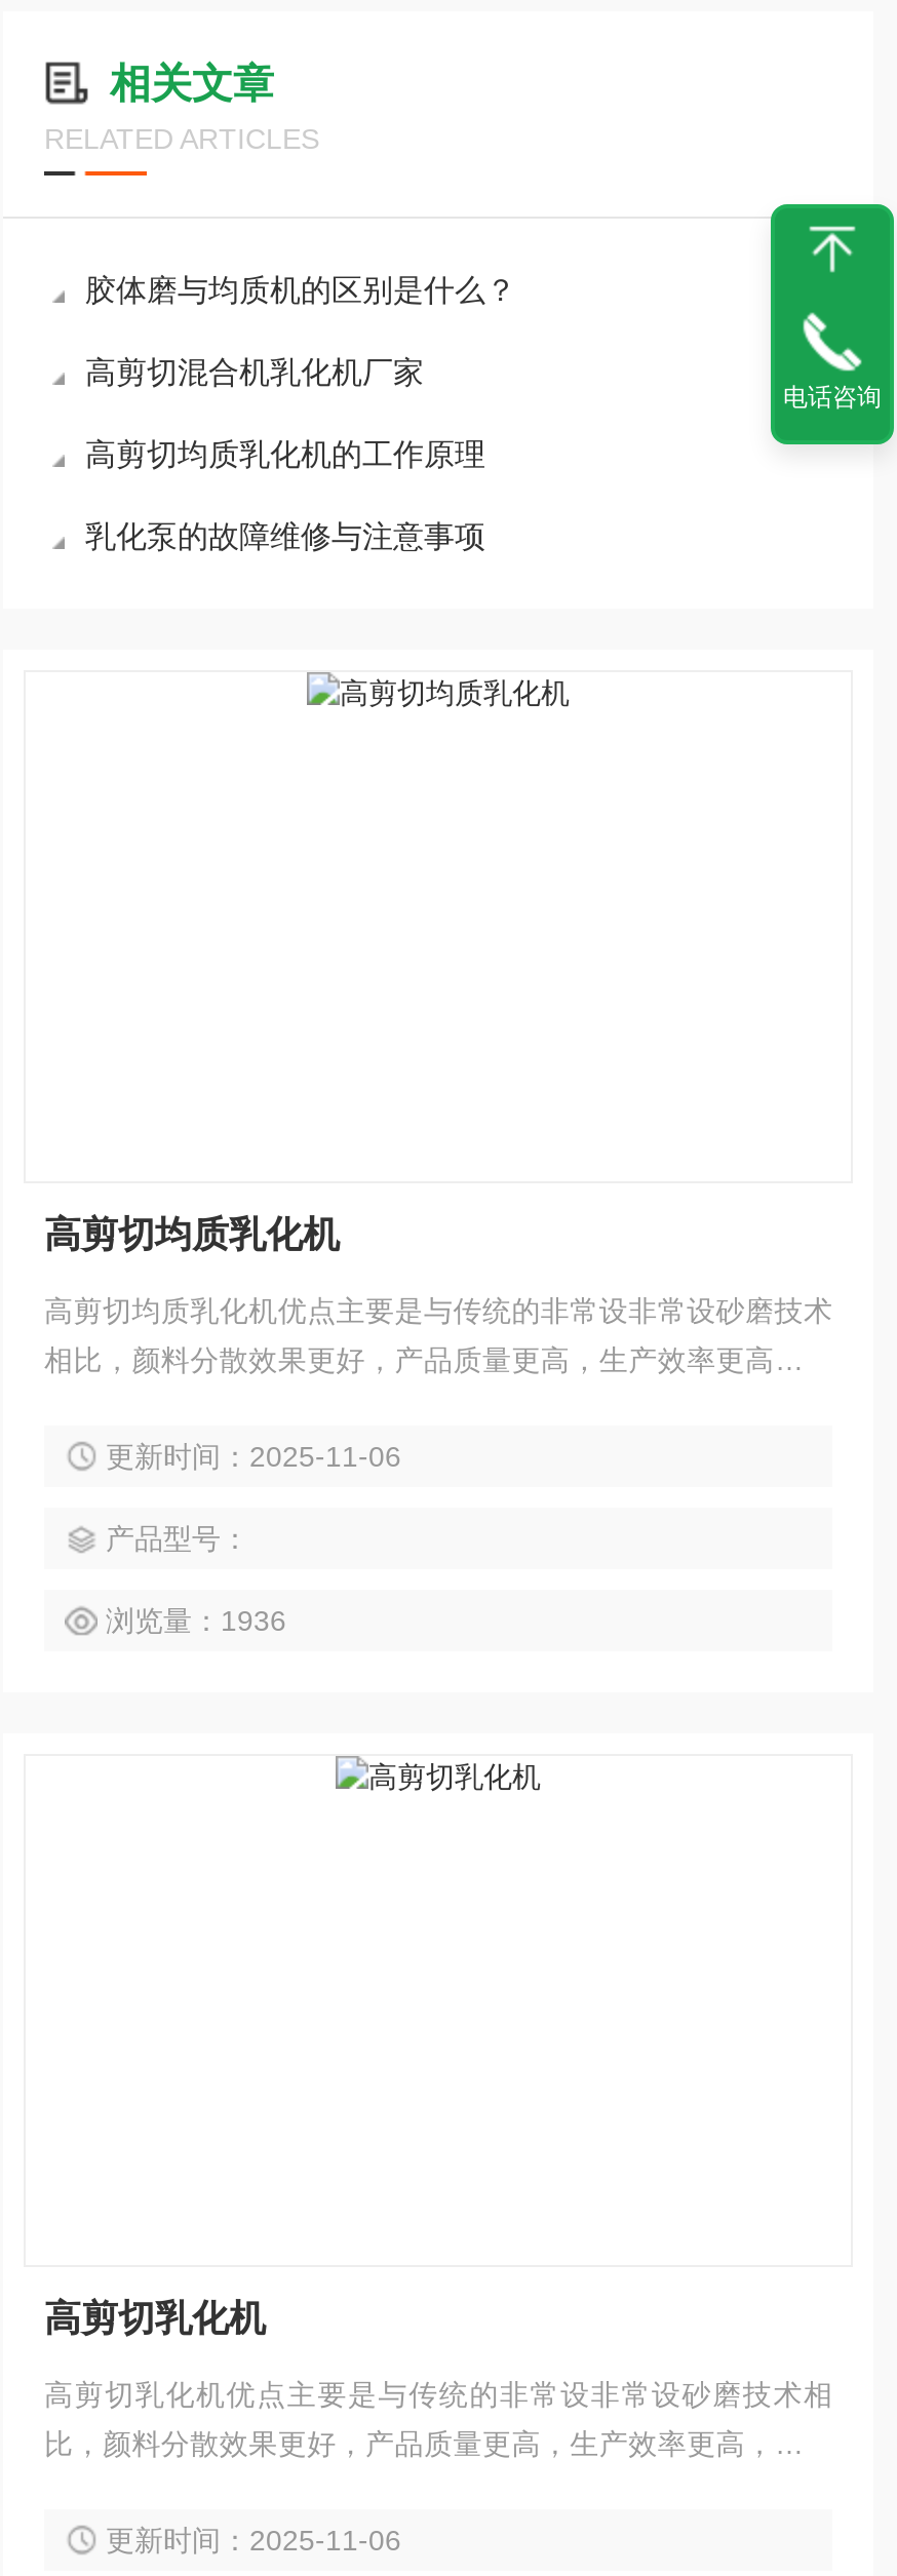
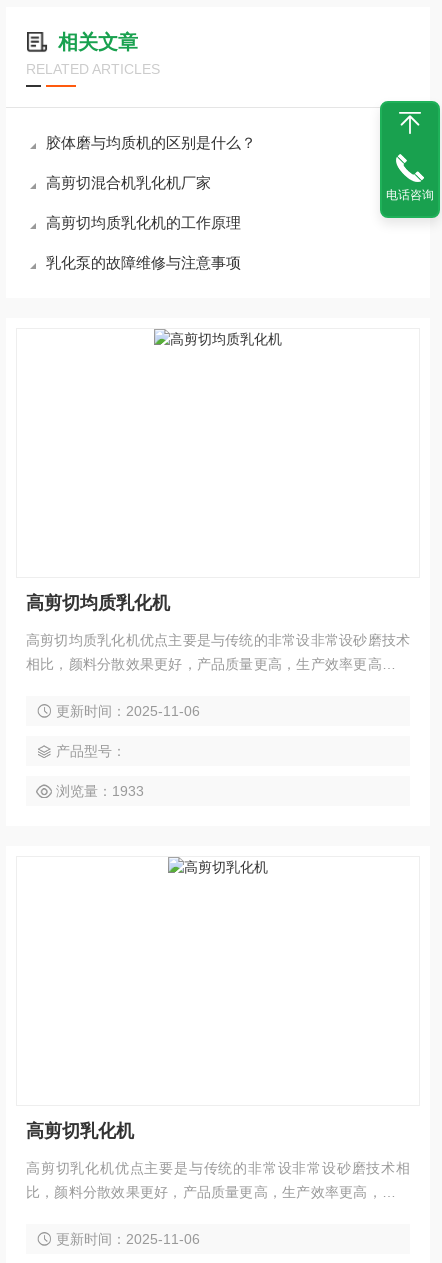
[106,1604,286,1637] 浏览量：1936 -> [56,783,144,799] 浏览量：1933

